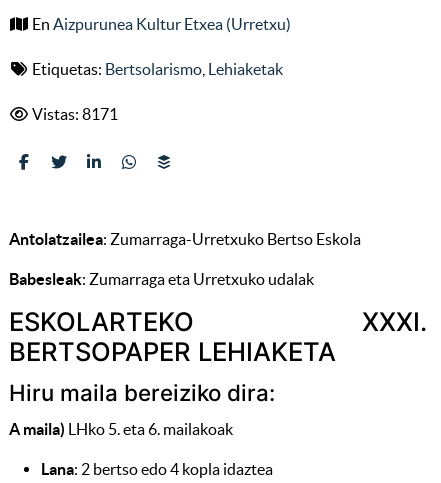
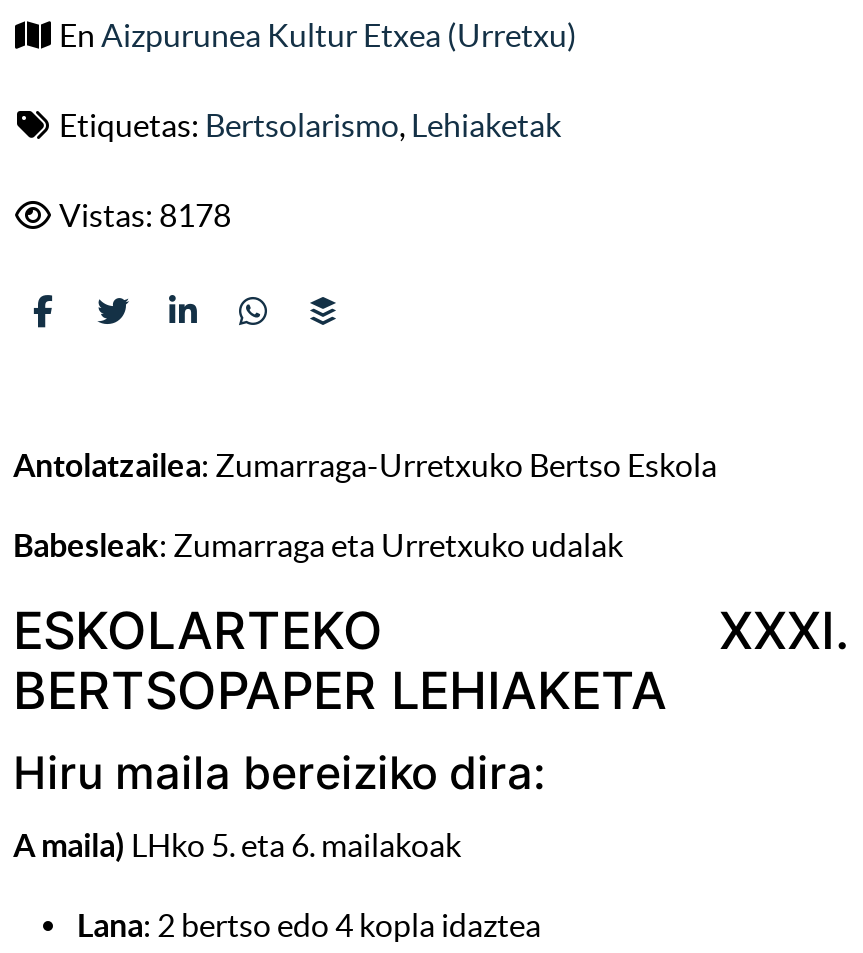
[29,105,118,123] Vistas: 8171 -> [53,197,231,233] Vistas: 8178

